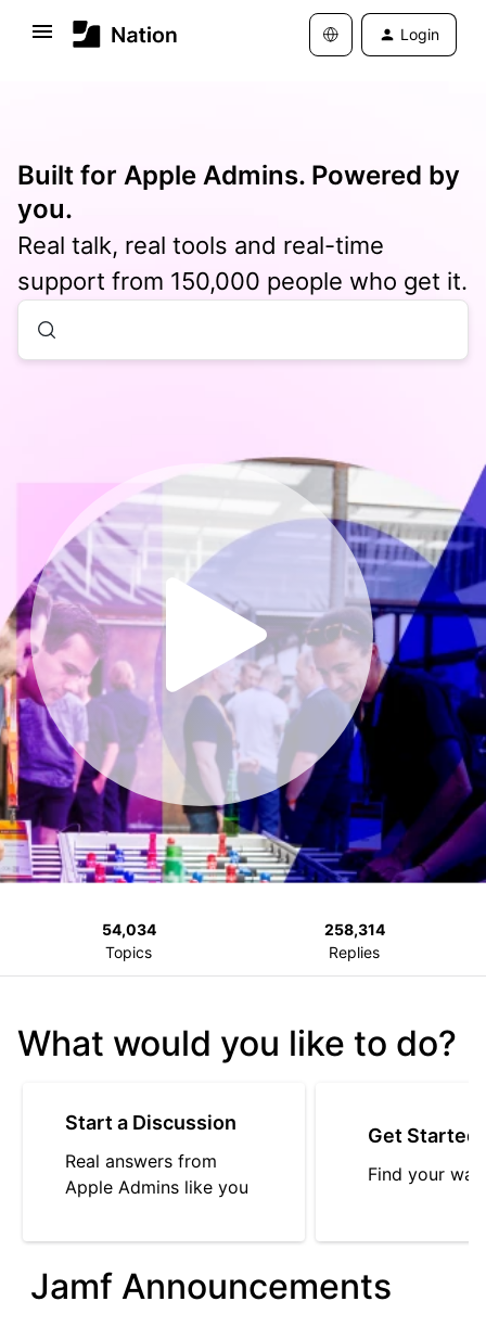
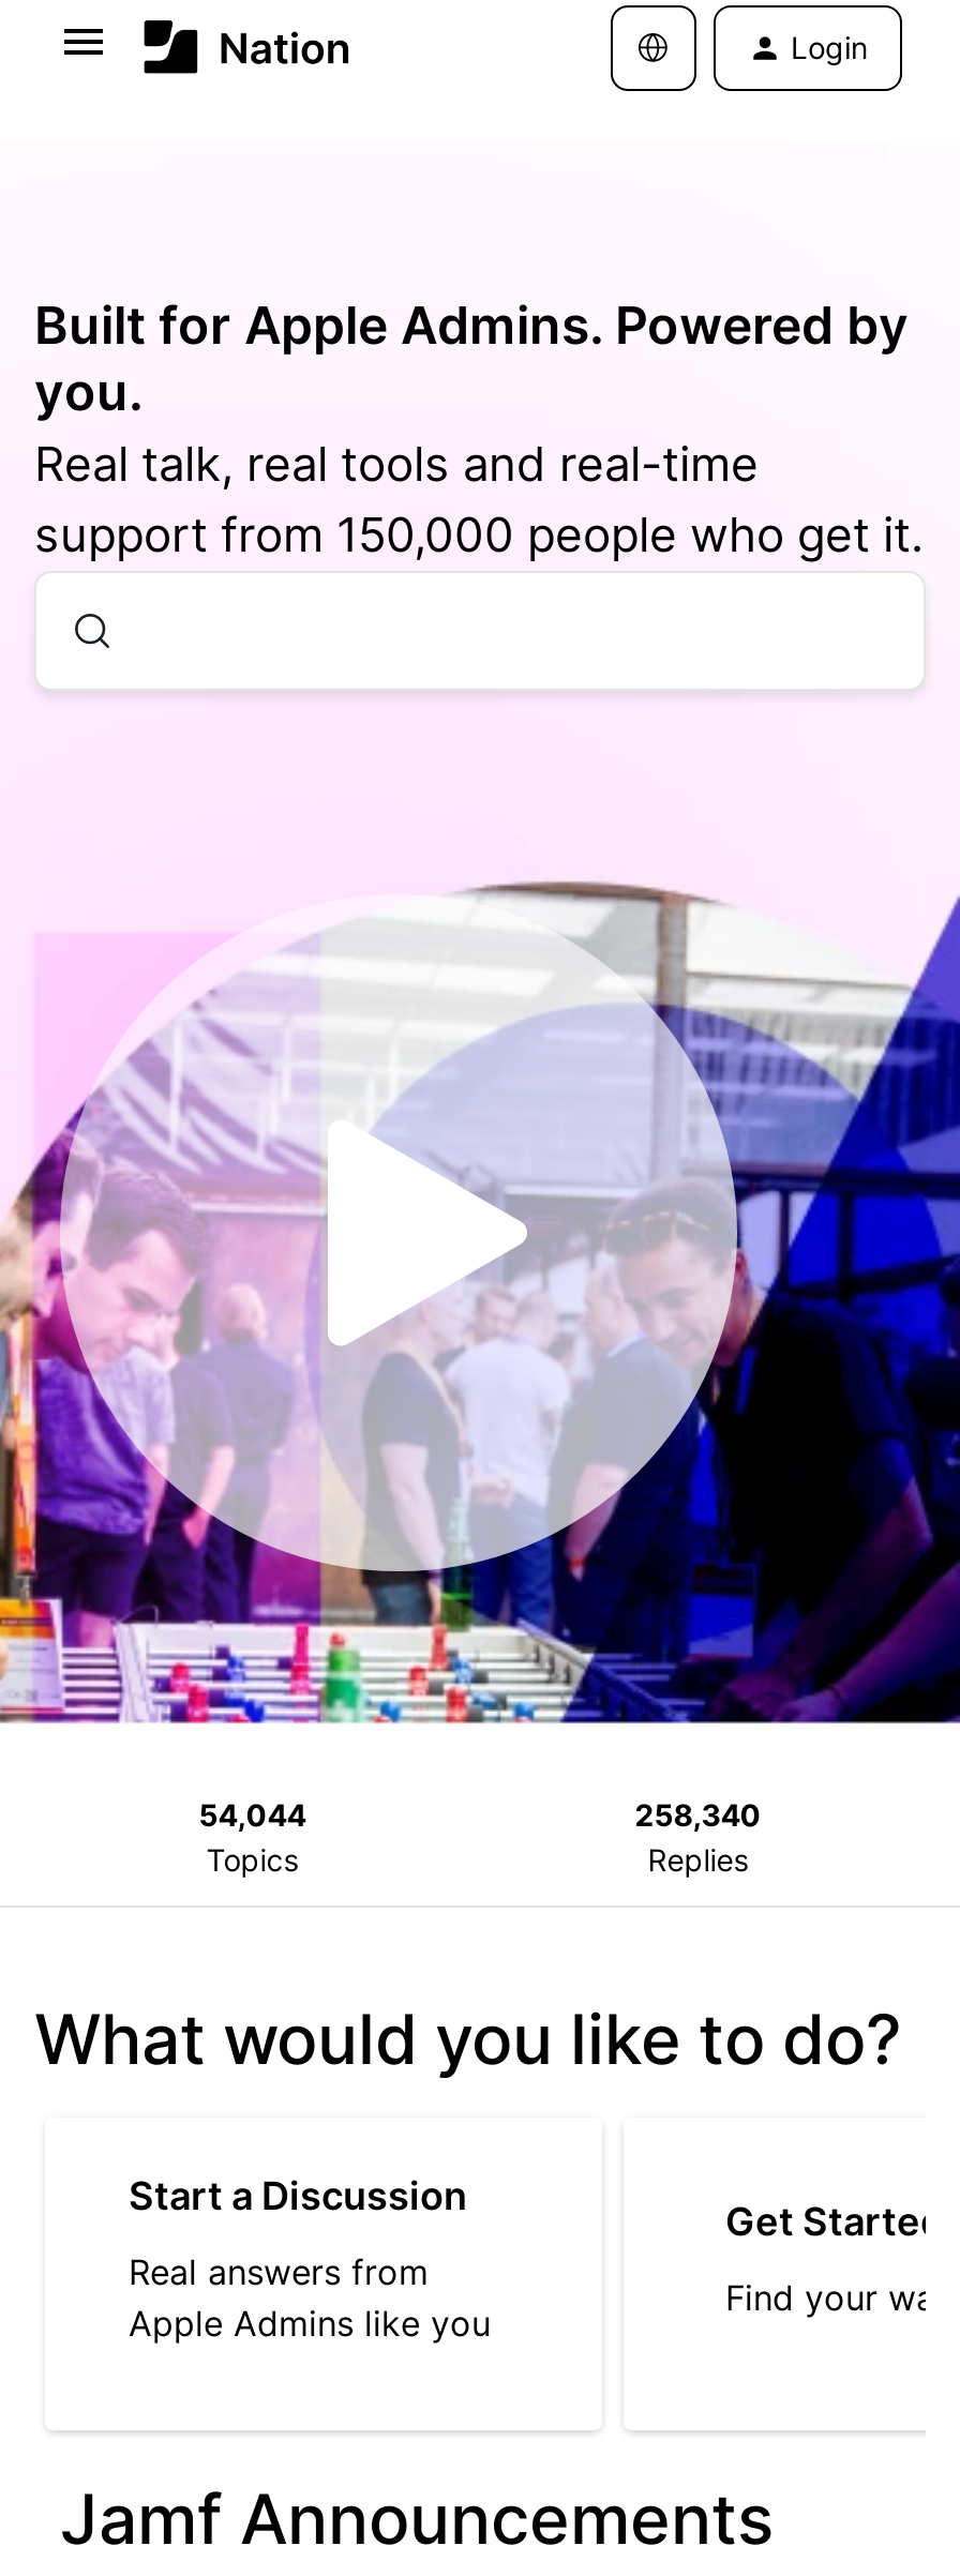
[101,920,156,939] 54,034 -> [199,1797,306,1833] 54,044
[324,920,385,939] 258,314 -> [635,1797,761,1833] 258,340

